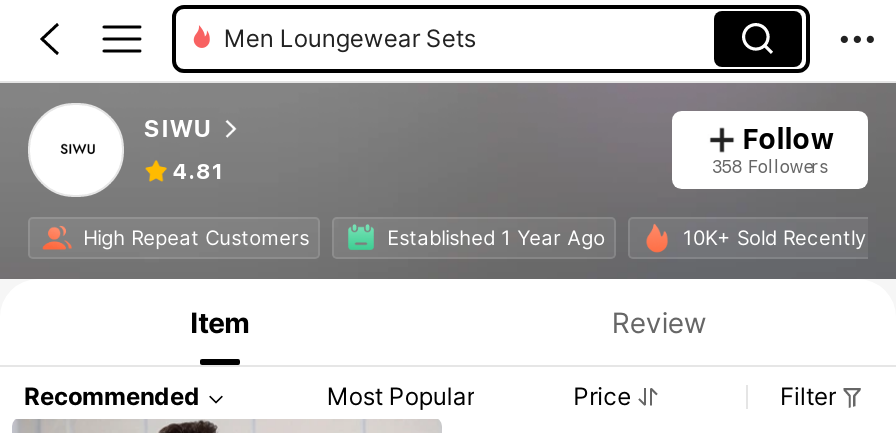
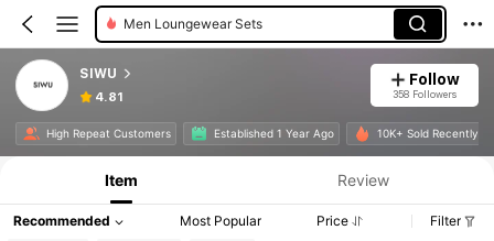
[188,22,460,52] Men Loungewear Robes -> [123,15,262,32] Men Loungewear Sets

